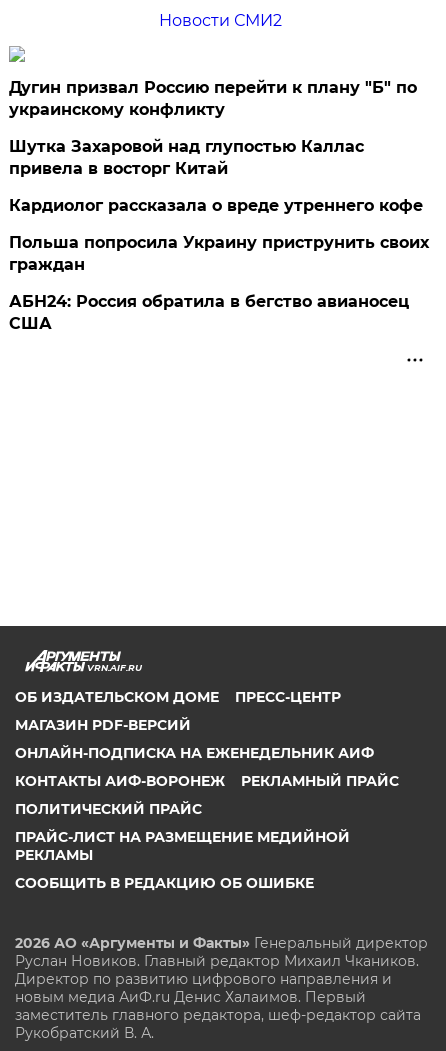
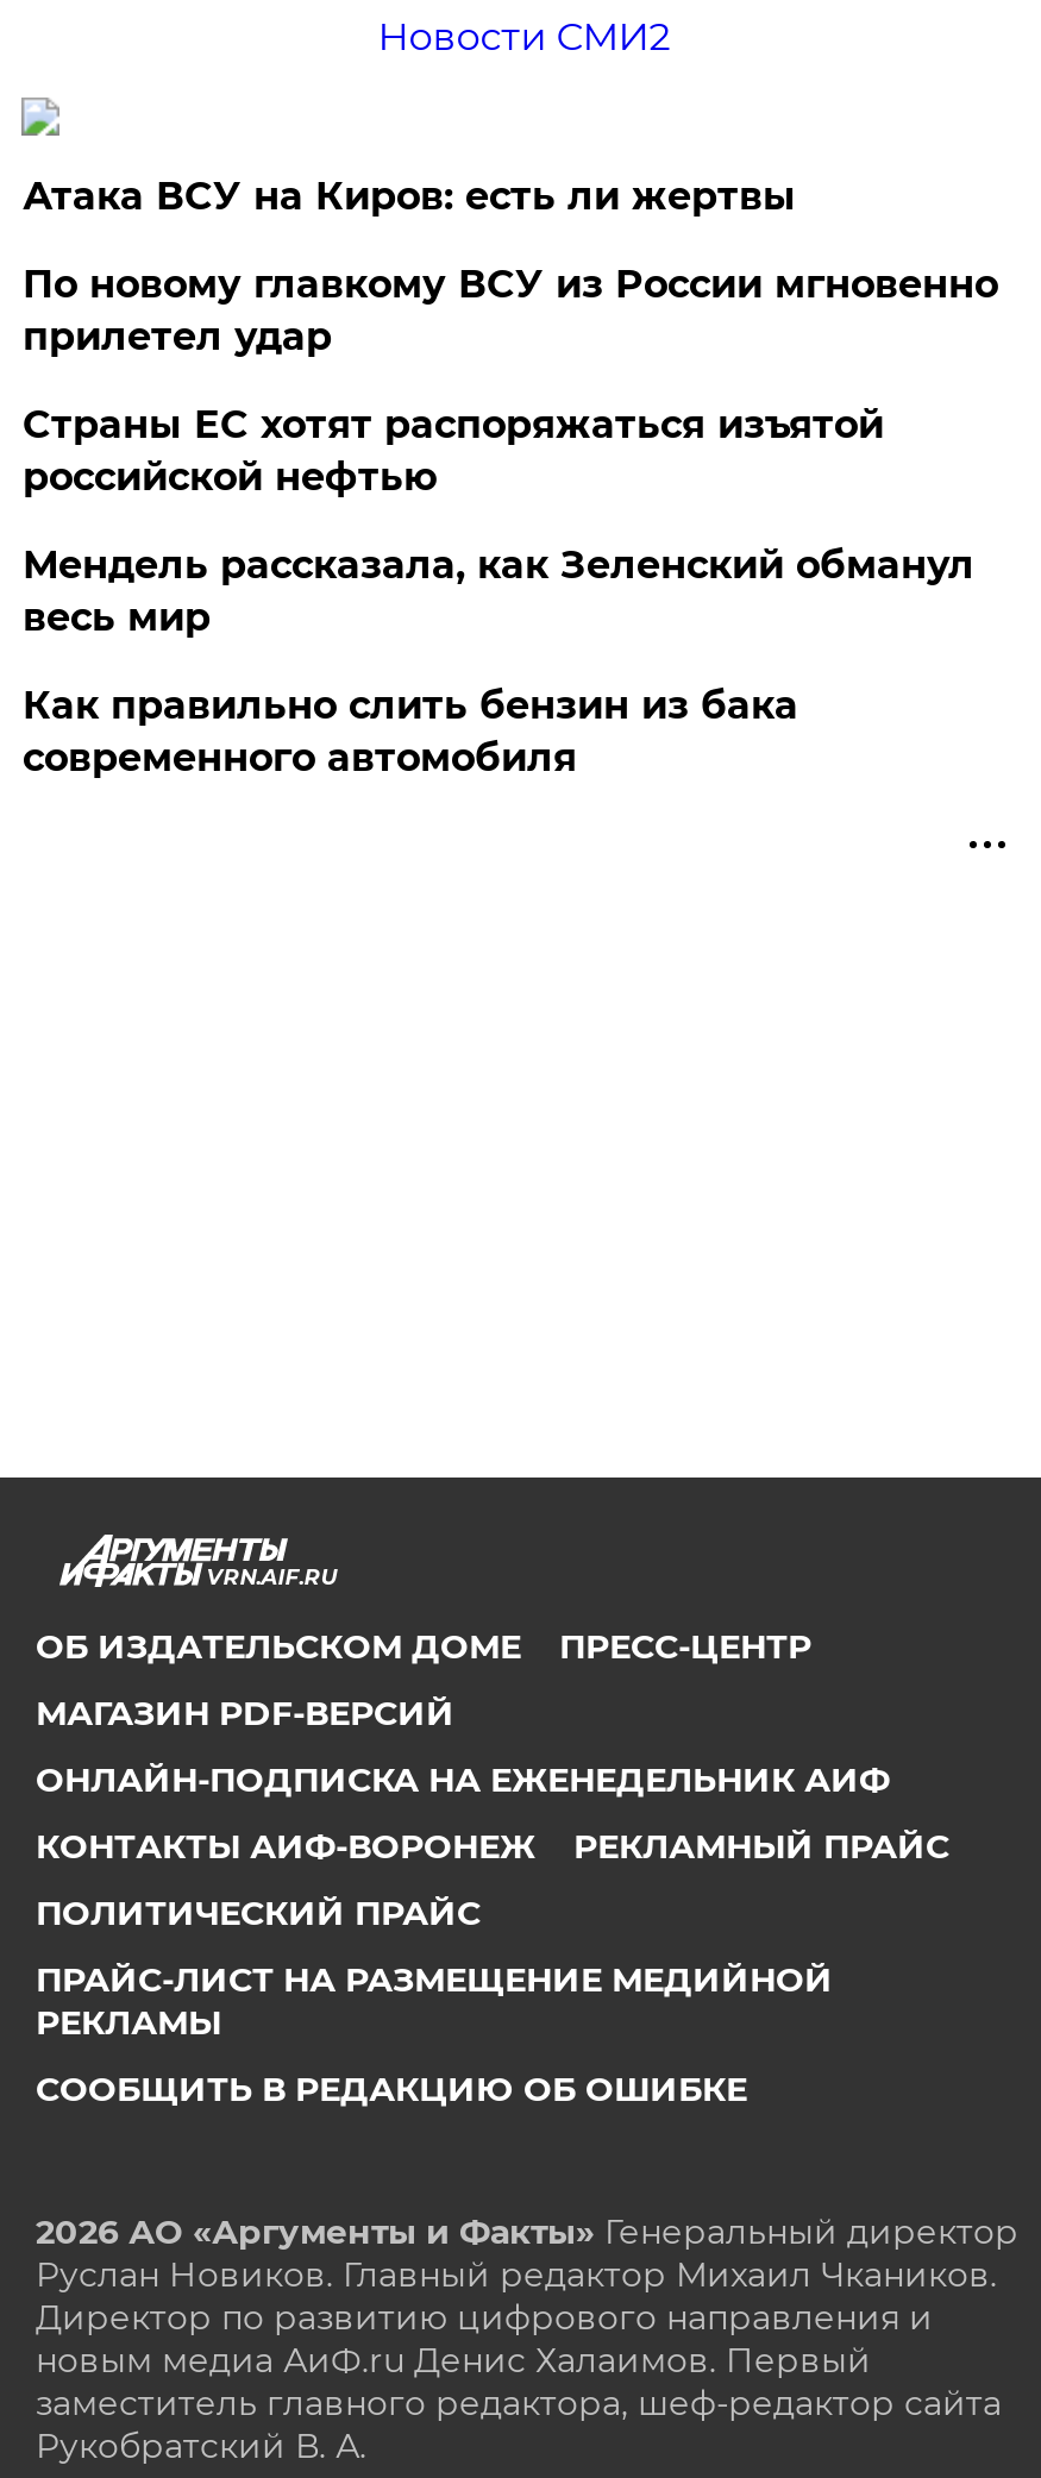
[9,78,417,119] Дугин призвал Россию перейти к плану "Б" по | украинскому конфликту -> [22,173,796,219] Атака ВСУ на Киров: есть ли жертвы
[9,137,364,178] Шутка Захаровой над глупостью Каллас | привела в восторг Китай -> [22,261,998,359] По новому главкому ВСУ из России мгновенно | прилетел удар
[9,196,423,215] Кардиолог рассказала о вреде утреннего кофе -> [22,402,884,499] Страны ЕС хотят распоряжаться изъятой | российской нефтью
[9,233,429,274] Польша попросила Украину приструнить своих | граждан -> [22,542,974,640] Мендель рассказала, как Зеленский обманул | весь мир
[9,292,409,333] АБН24: Россия обратила в бегство авианосец | США -> [22,683,798,780] Как правильно слить бензин из бака | современного автомобиля

